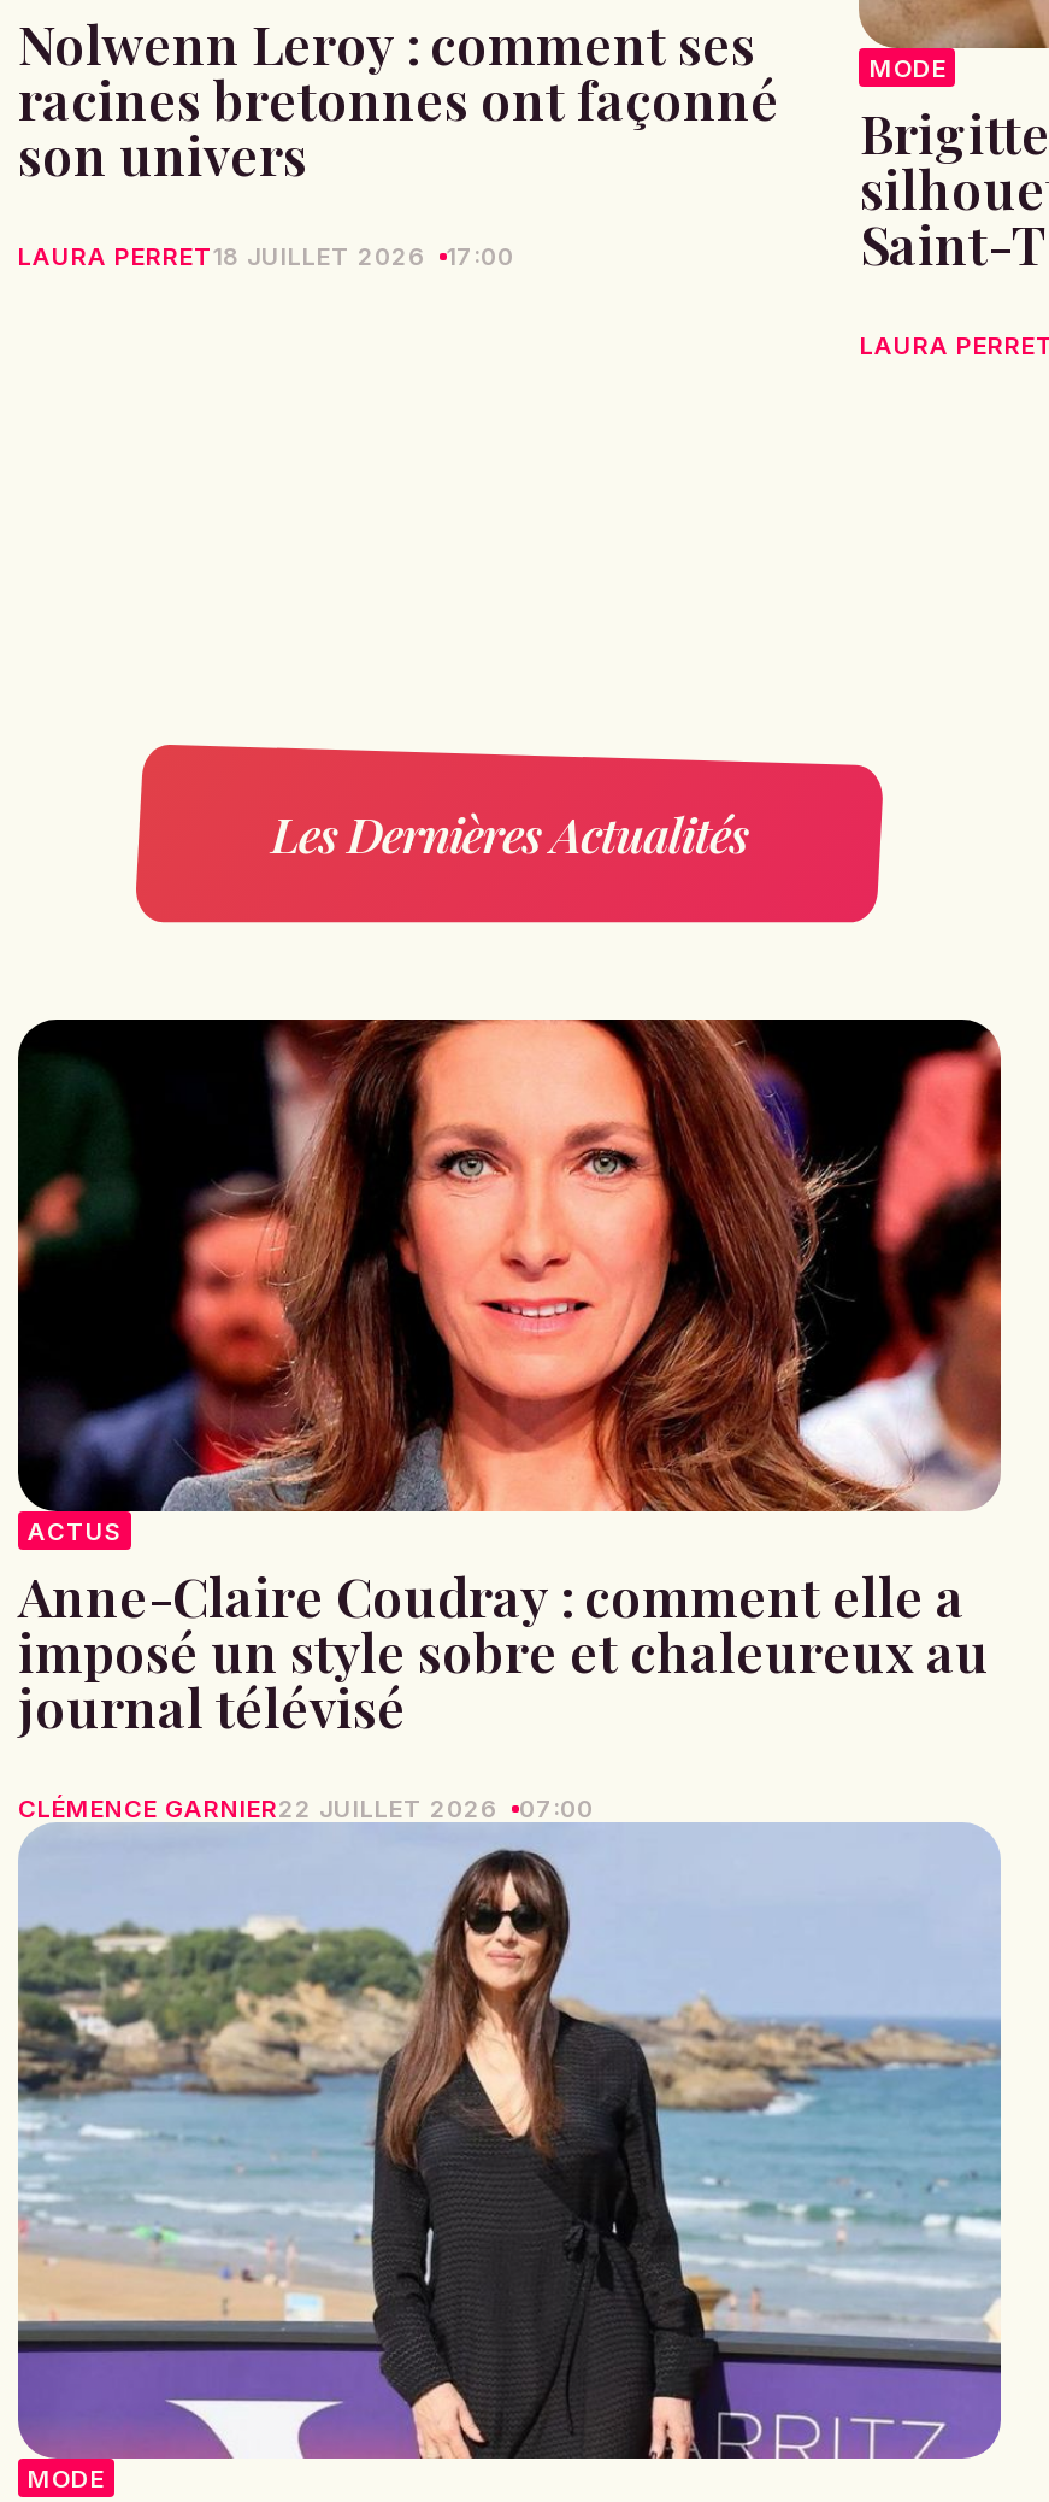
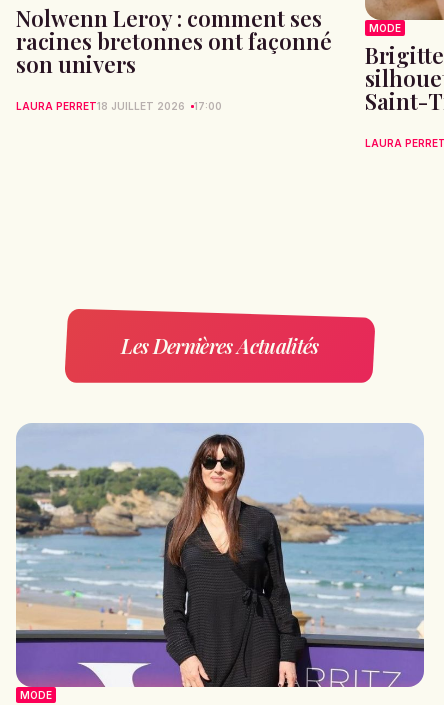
[16,1017,1003,1823] [image] | ACTUS | Anne-Claire Coudray : comment elle a | imposé un style sobre et chaleureux au | journal télévisé | CLÉMENCE GARNIER22 JUILLET 2026 | 07:00 -> none

